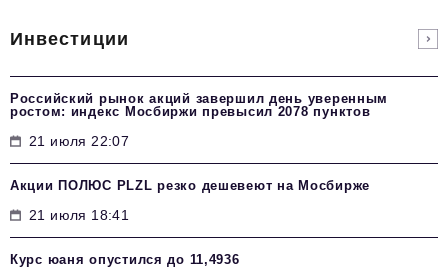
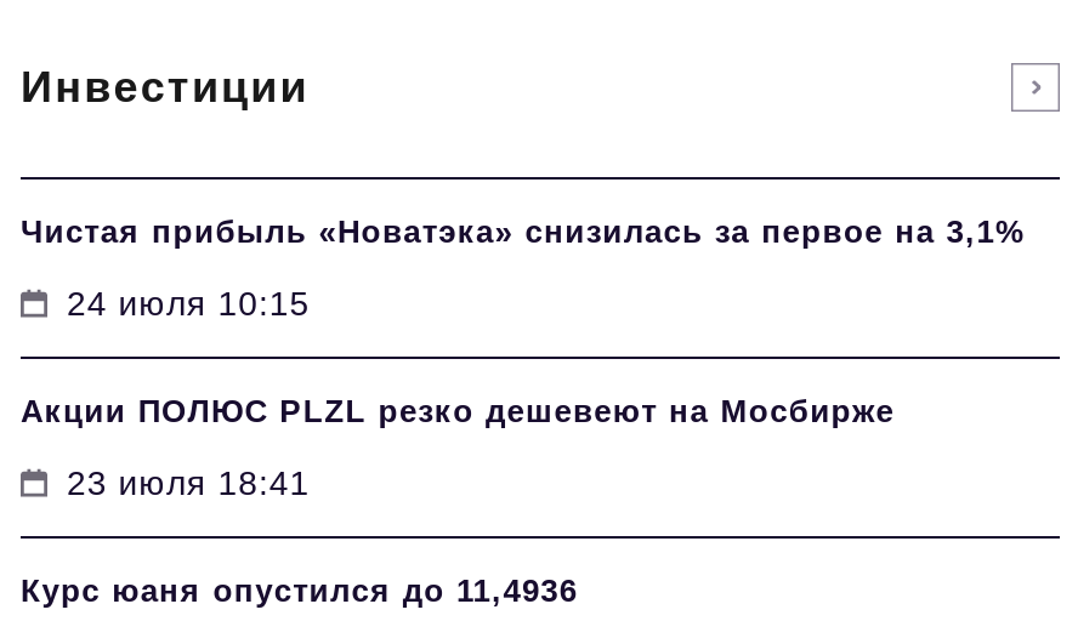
[10,91,388,119] Российский рынок акций завершил день уверенным | ростом: индекс Мосбиржи превысил 2078 пунктов -> [21,213,1026,250] Чистая прибыль «Новатэка» снизилась за первое на 3,1%
[29,133,129,149] 21 июля 22:07 -> [67,284,310,323] 24 июля 10:15
[29,207,129,223] 21 июля 18:41 -> [67,463,310,502] 23 июля 18:41

